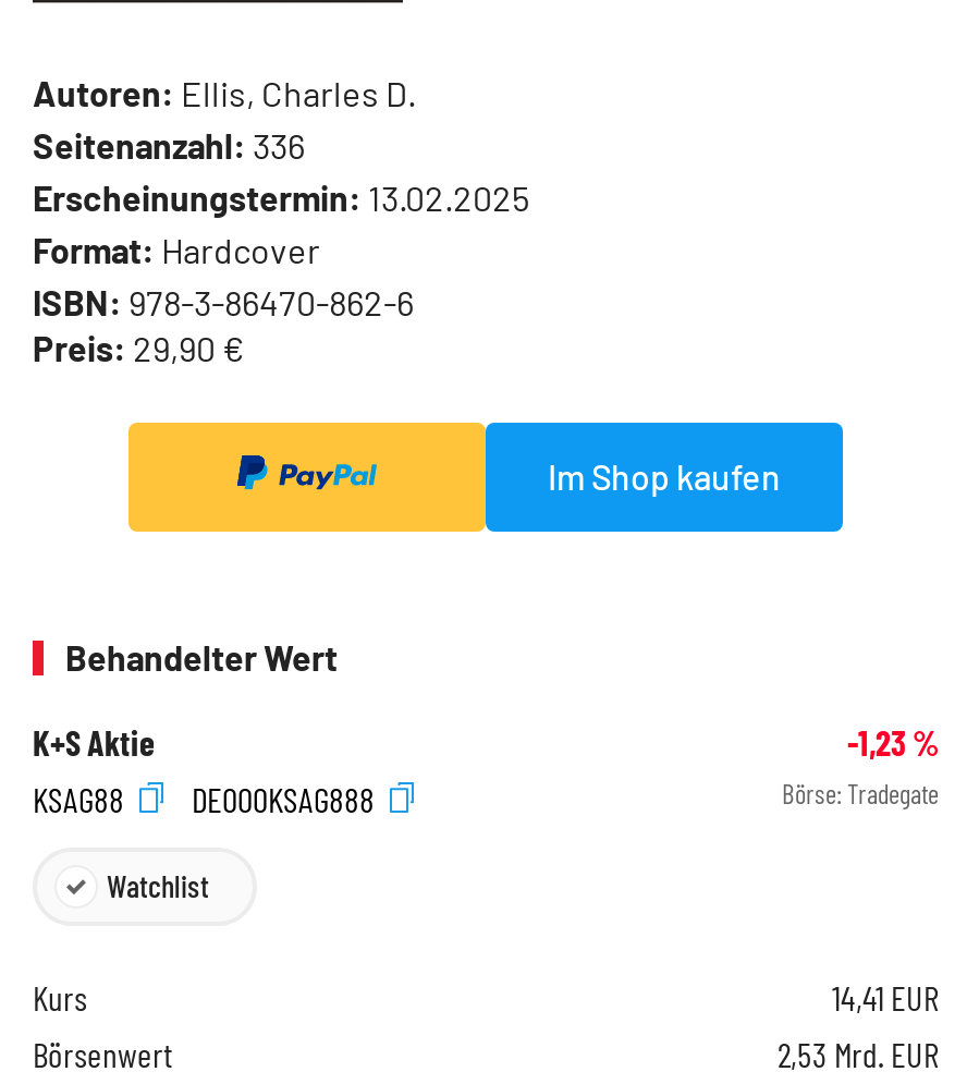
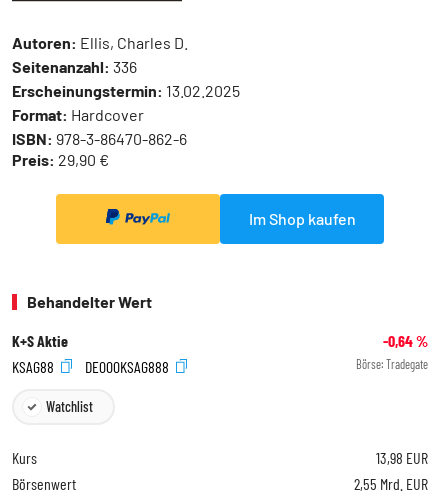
[847,722,939,763] -1,23% -> [383,331,428,350] -0,64%
[832,976,939,1017] 14,41 EUR -> [376,448,428,467] 13,98 EUR
[778,1032,939,1074] 2,53 Mrd. EUR -> [354,474,428,493] 2,55 Mrd. EUR

